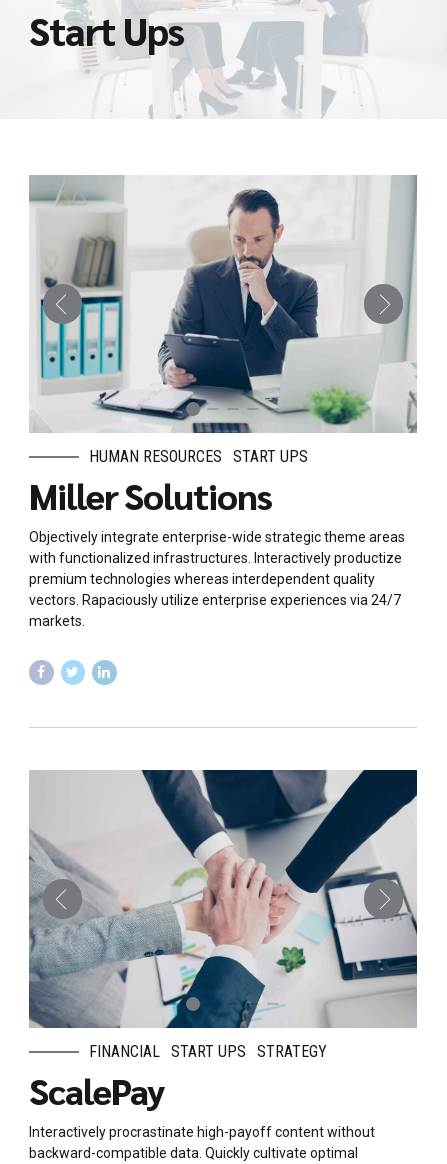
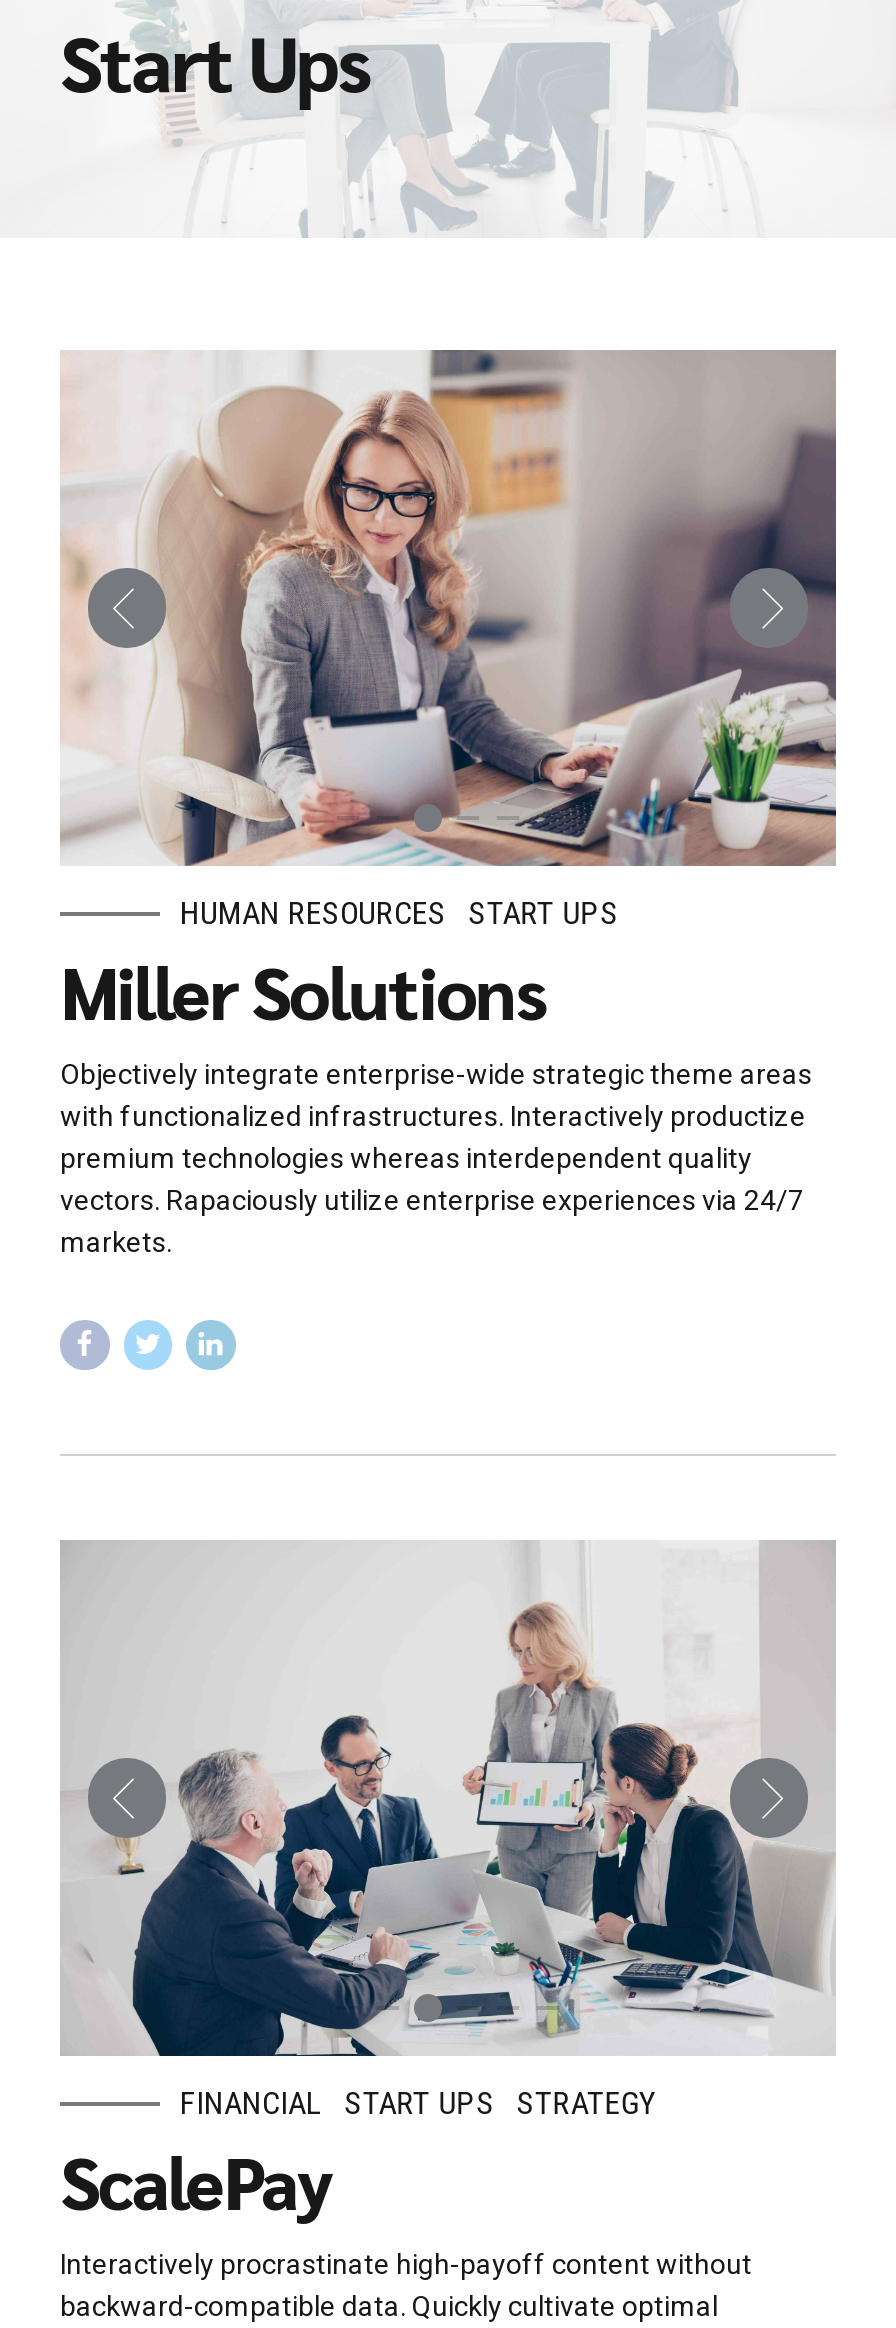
[29,175,417,433] [image] -> [62,348,838,866] [image]
[29,769,418,1029] [image] -> [62,1540,836,2058] [image]

